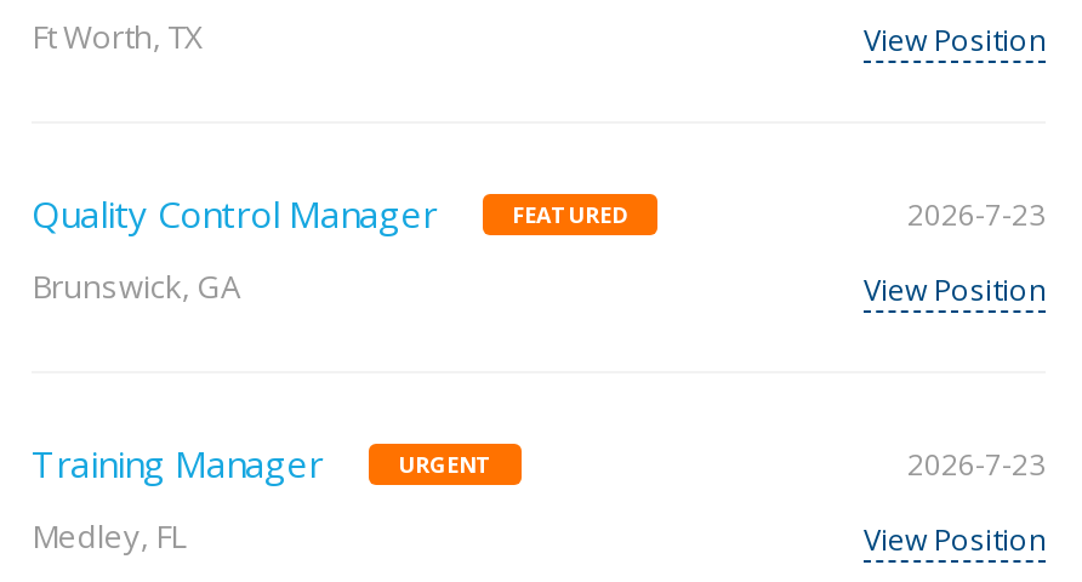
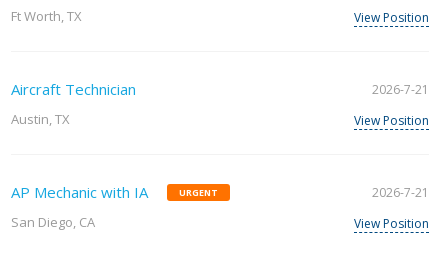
[32,189,628,238] Quality Control Manager | FEATURED -> [11,79,136,99] Aircraft Technician
[907,194,1046,235] 2026-7-23 -> [372,81,429,98] 2026-7-21
[32,264,240,308] Brunswick, GA -> [11,110,70,128] Austin, TX
[32,439,323,487] Training Manager -> [11,182,148,202] AP Mechanic with IA
[907,444,1046,485] 2026-7-23 -> [372,184,429,201] 2026-7-21
[32,514,184,558] Medley, FL -> [11,213,95,231] San Diego, CA

